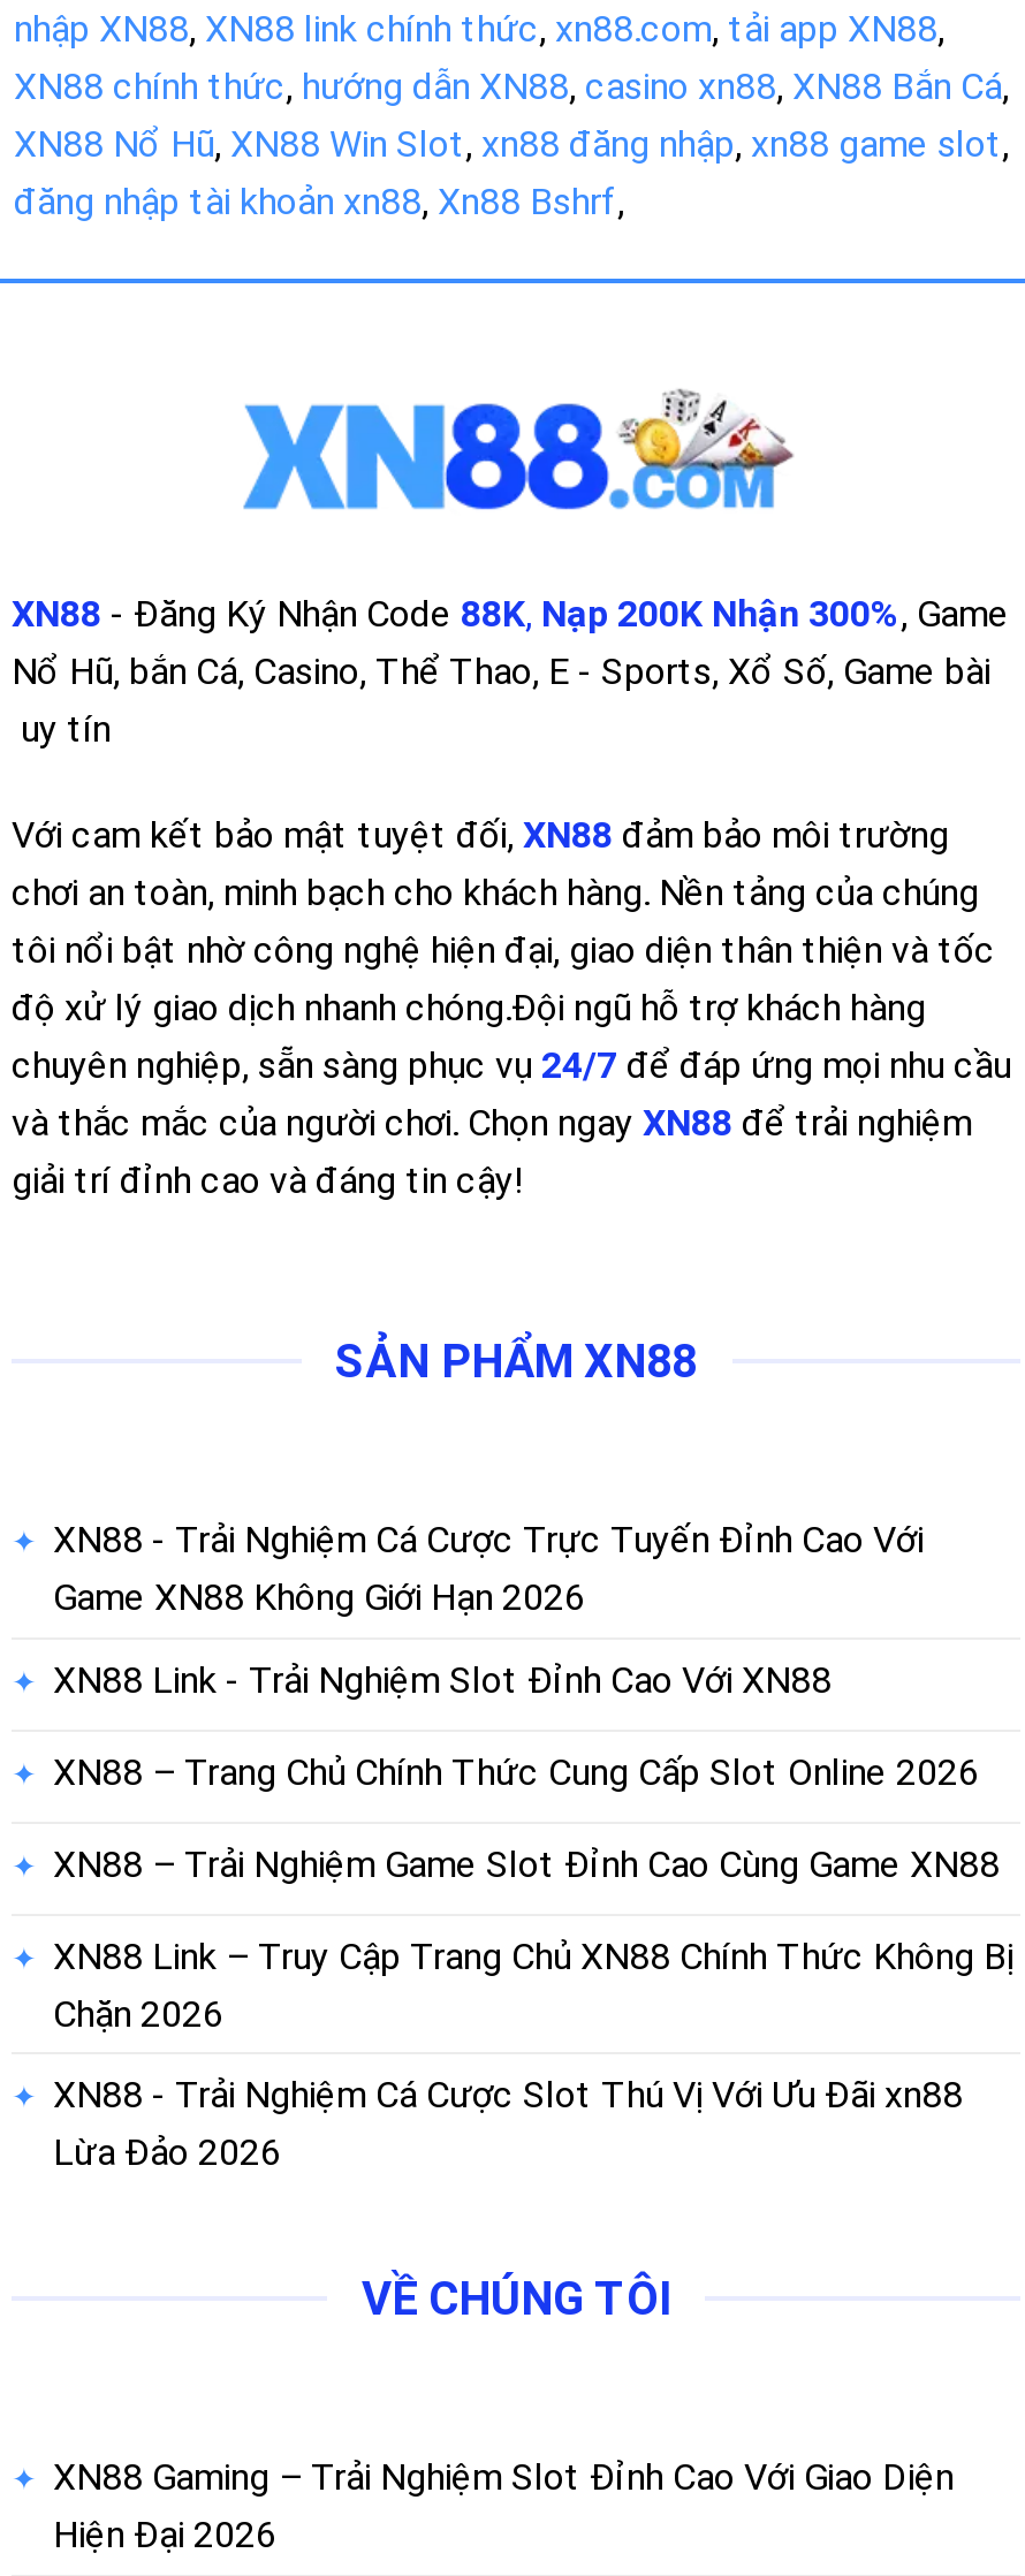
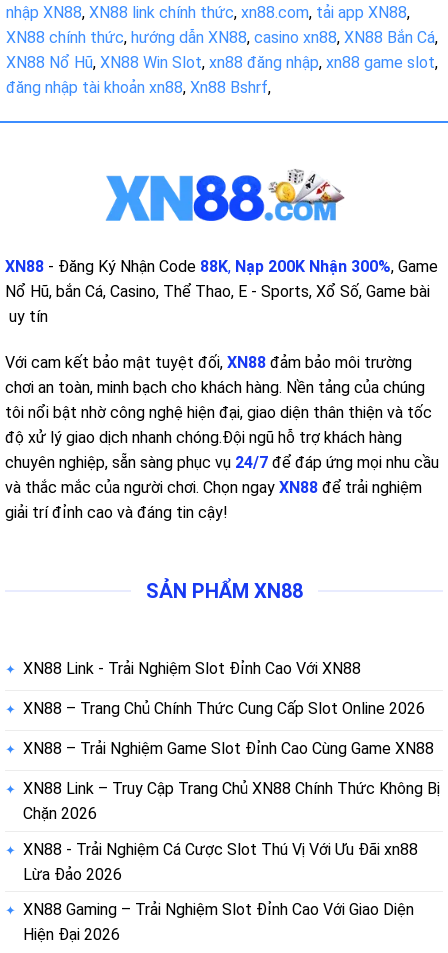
[53,1518,924,1619] XN88 - Trải Nghiệm Cá Cược Trực Tuyến Đỉnh Cao Với | Game XN88 Không Giới Hạn 2026 -> none
[362,2271,670,2326] VỀ CHÚNG TÔI -> none

